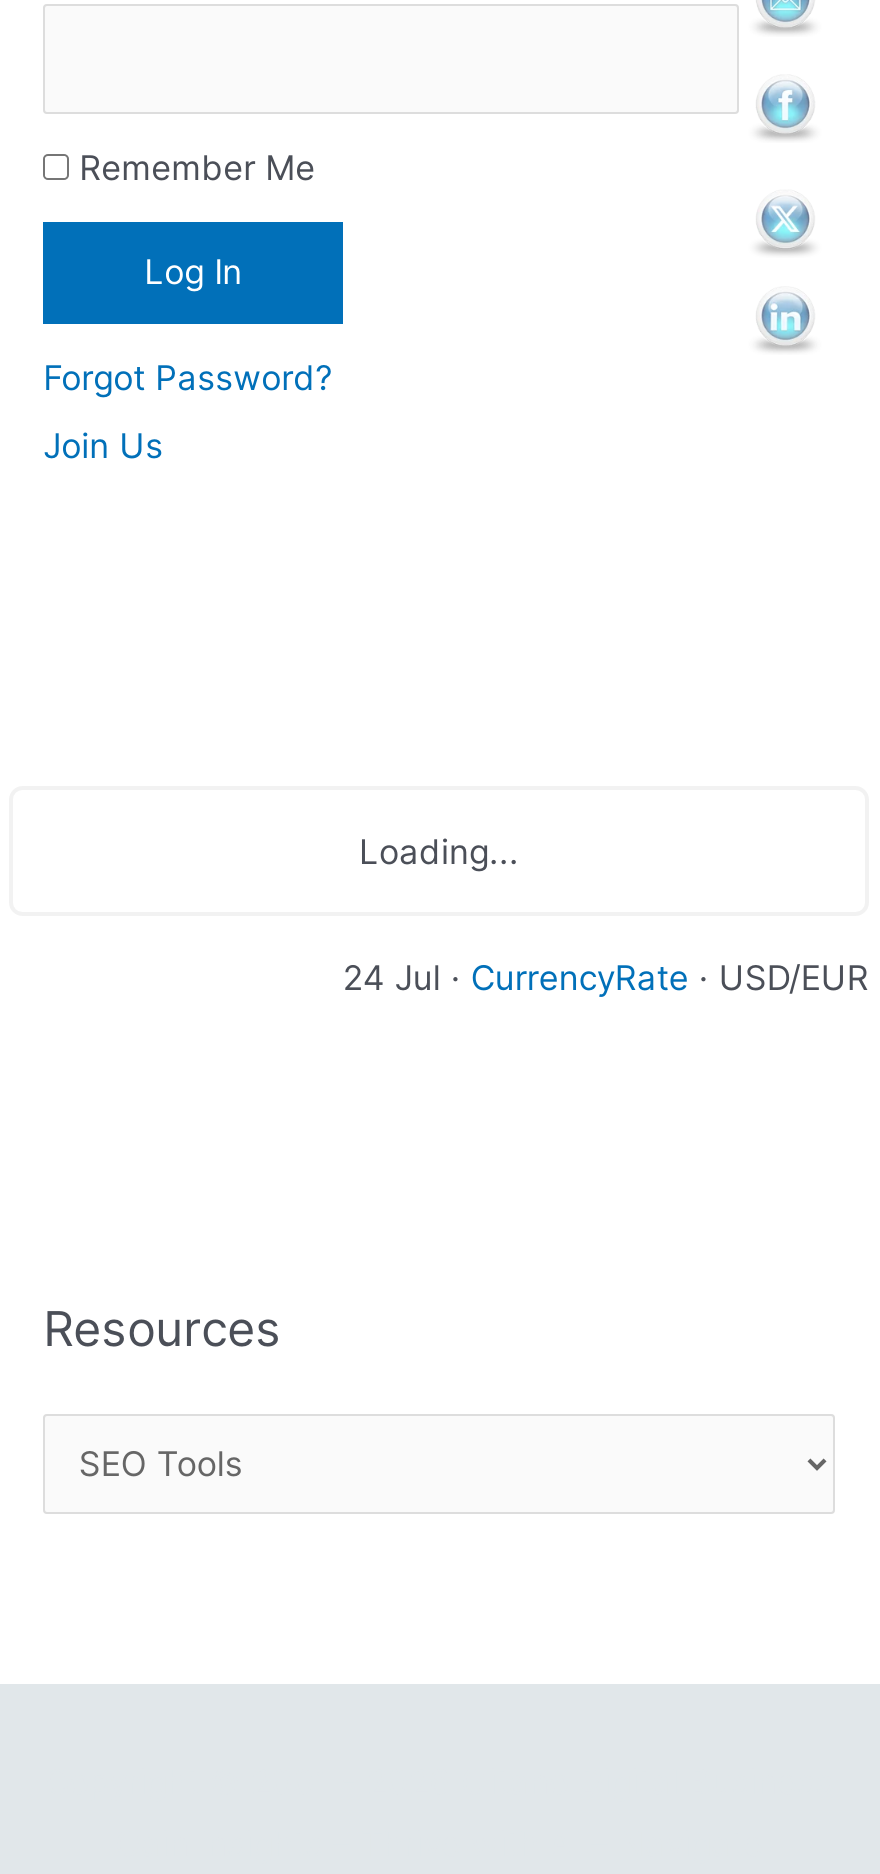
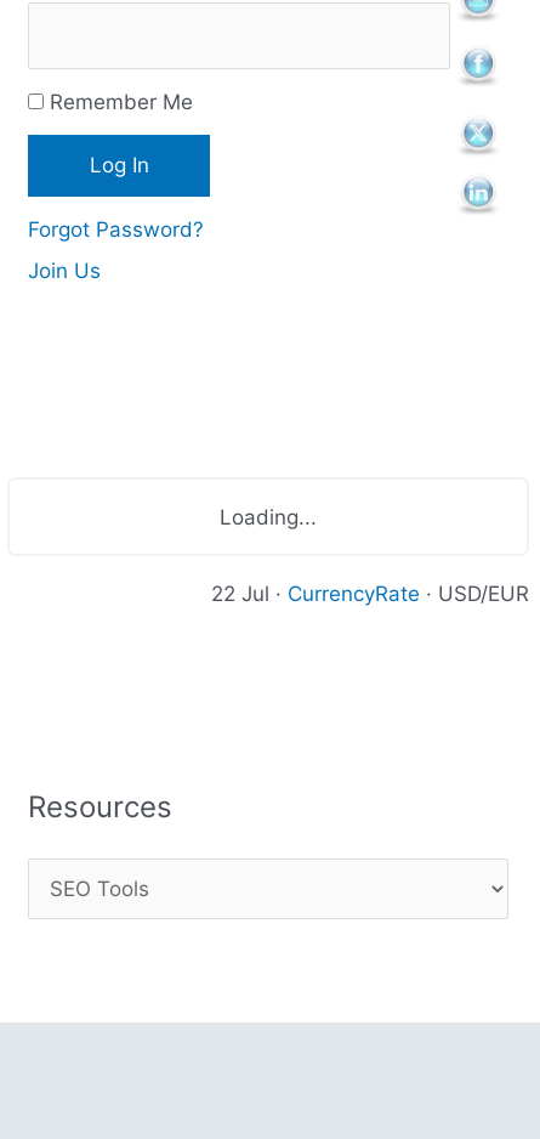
[343,958,869,998] 24 Jul · CurrencyRate · USD/EUR -> [211,582,529,606] 22 Jul · CurrencyRate · USD/EUR

